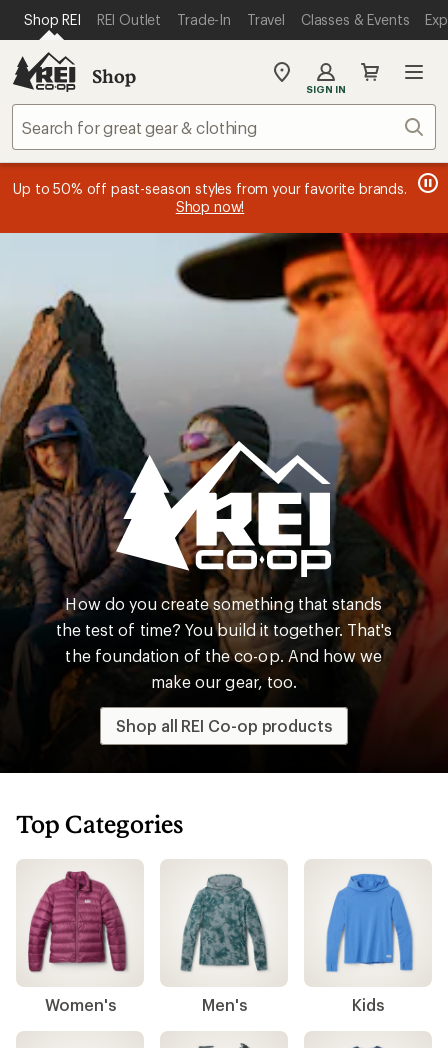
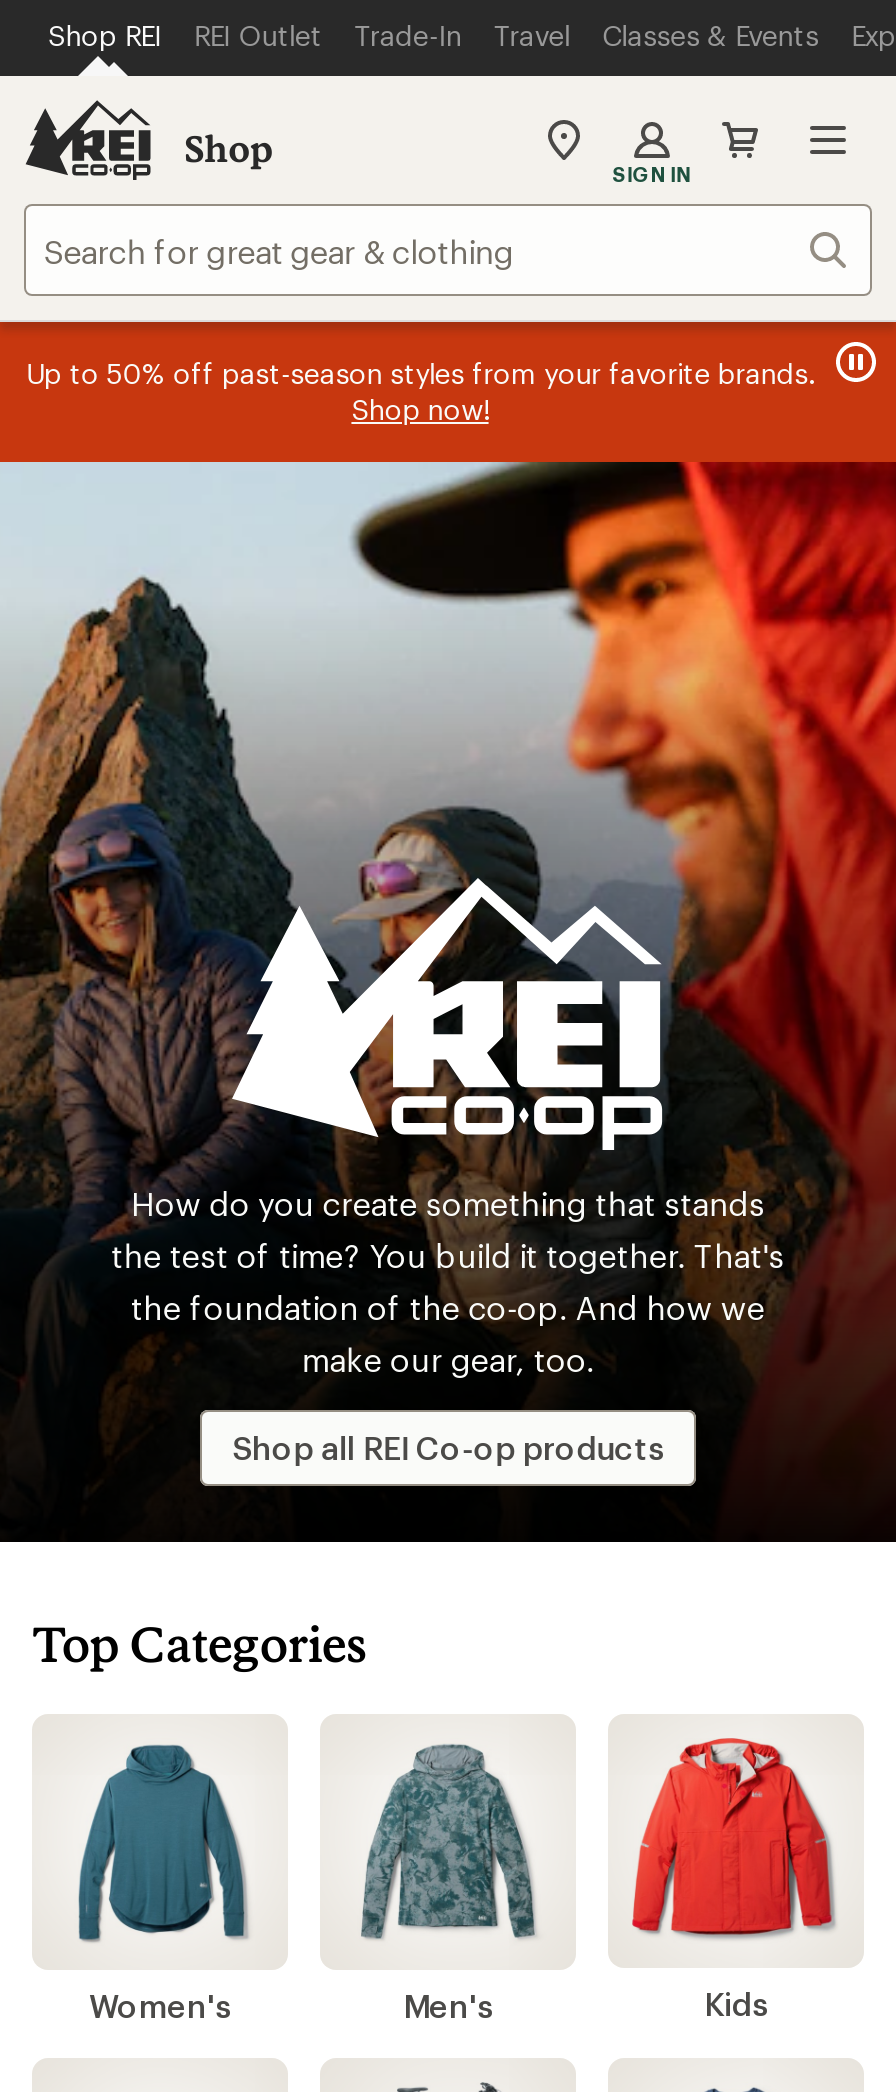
[27,870,128,973] [image] -> [56,1738,254,1942] [image]
[316,872,417,973] [image] -> [630,1736,836,1940] [image]

